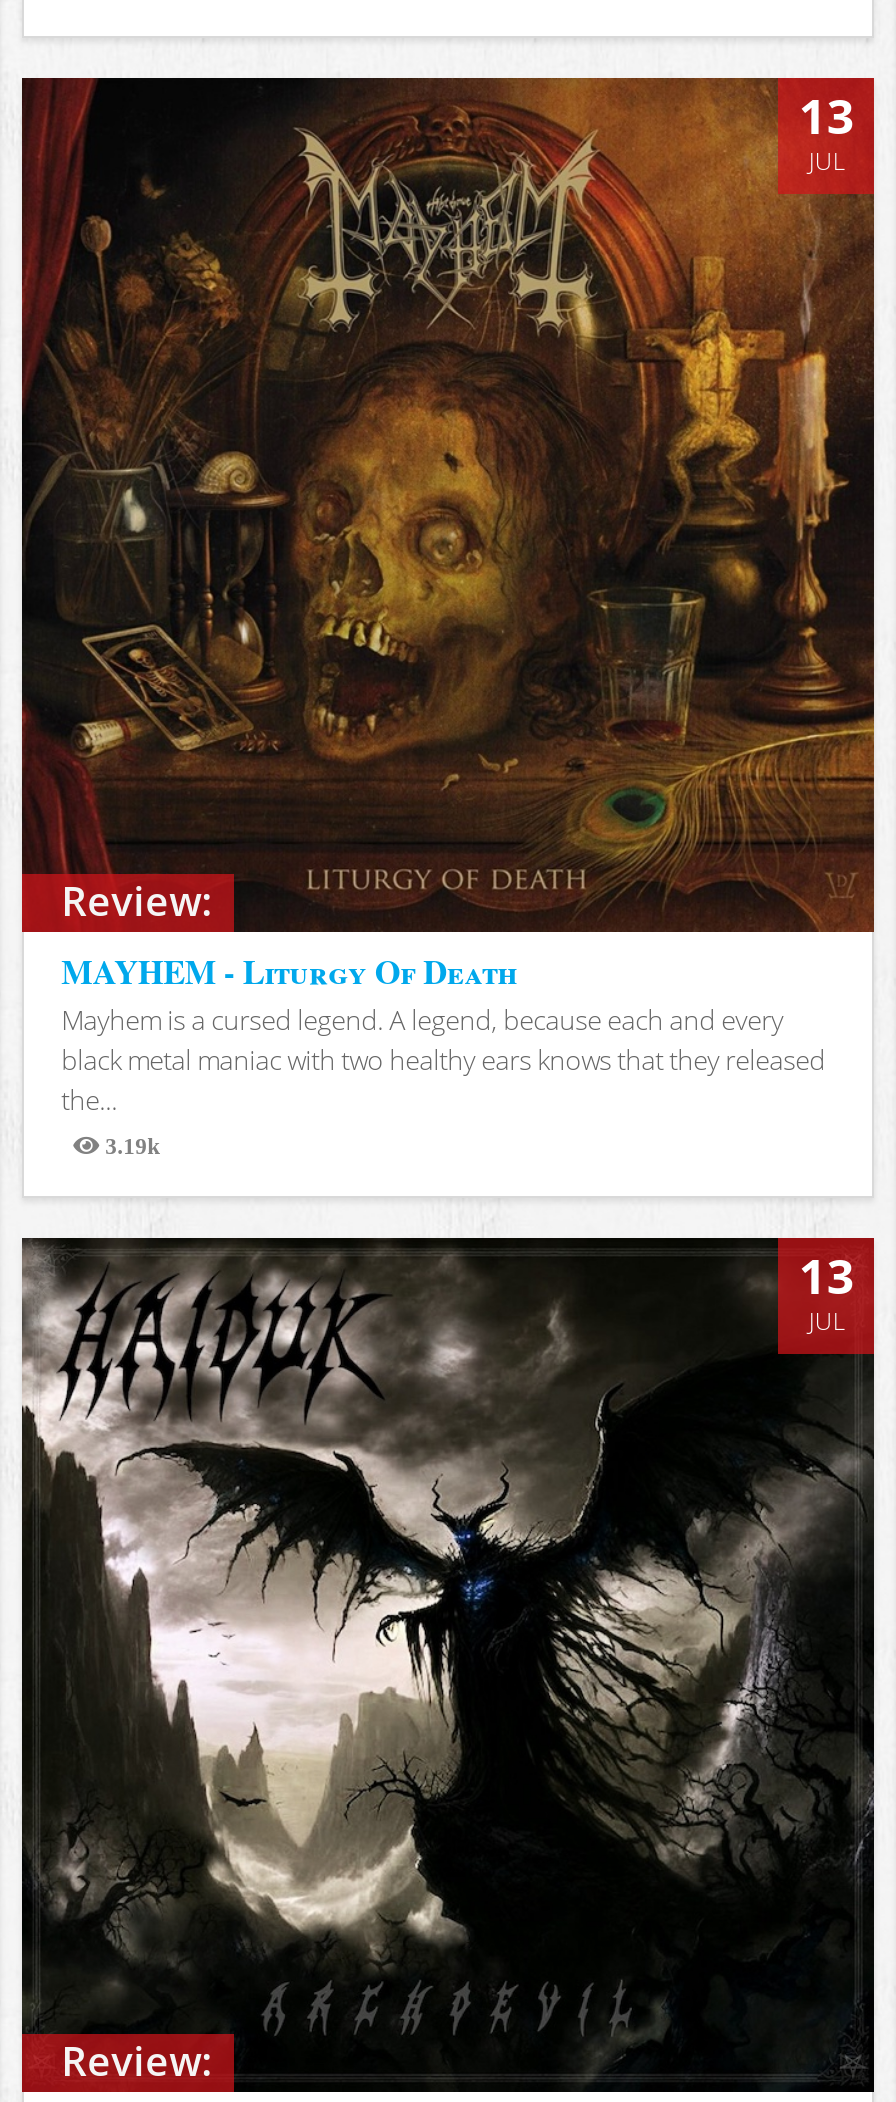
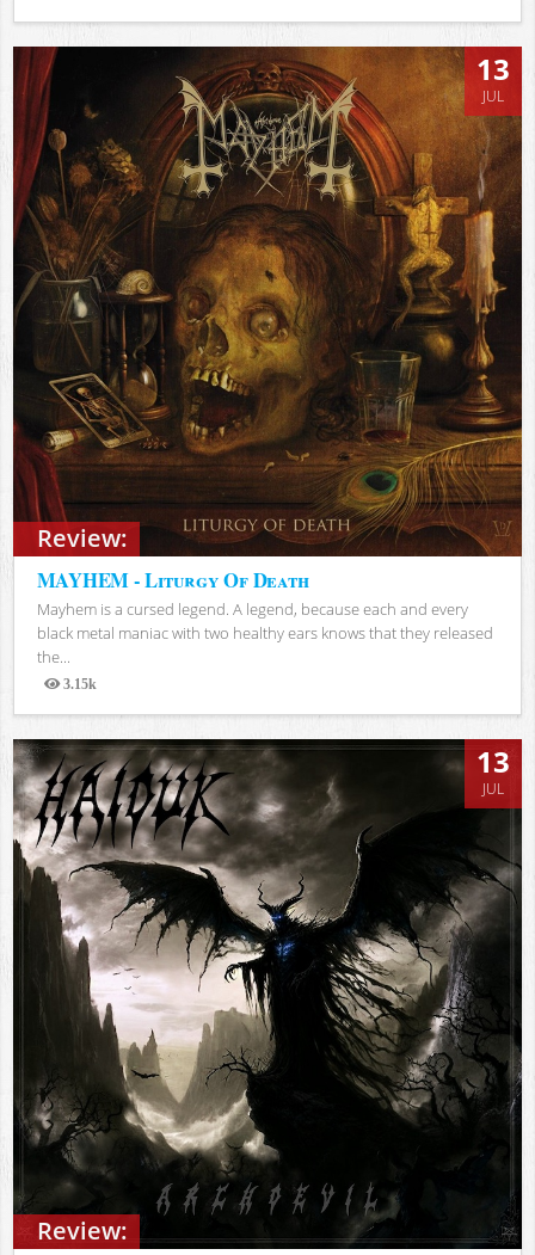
[99,1134,161,1156] 3.19k -> [59,677,96,690] 3.15k

